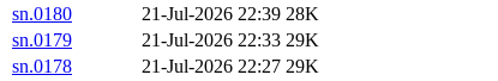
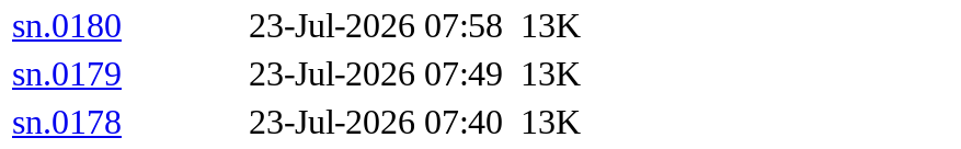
[142,4,319,24] 21-Jul-2026 22:39 28K -> [249,7,582,45] 23-Jul-2026 07:58 13K
[142,30,319,51] 21-Jul-2026 22:33 29K -> [249,56,582,93] 23-Jul-2026 07:49 13K
[142,56,319,77] 21-Jul-2026 22:27 29K -> [249,104,582,141] 23-Jul-2026 07:40 13K

